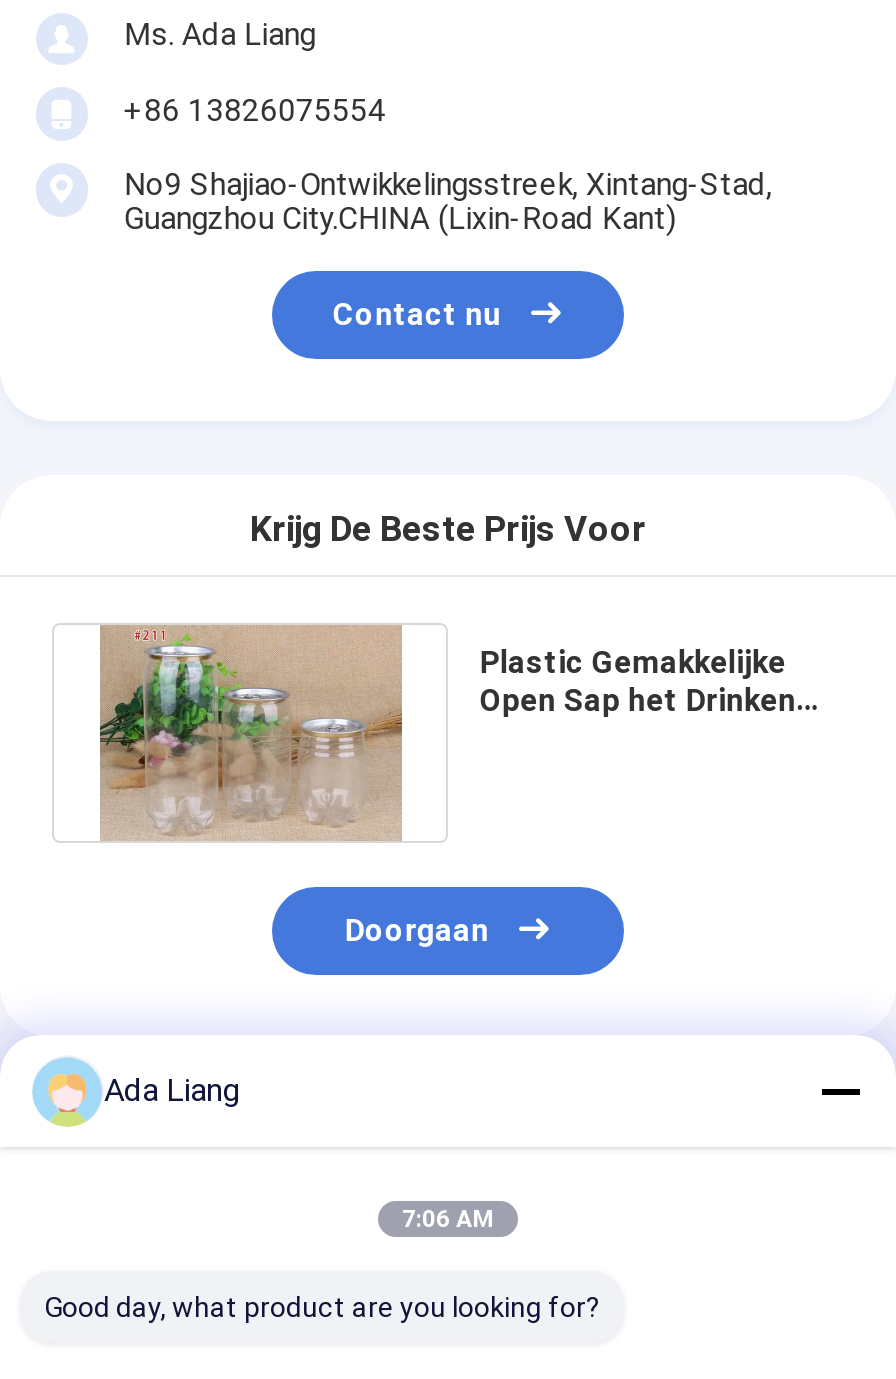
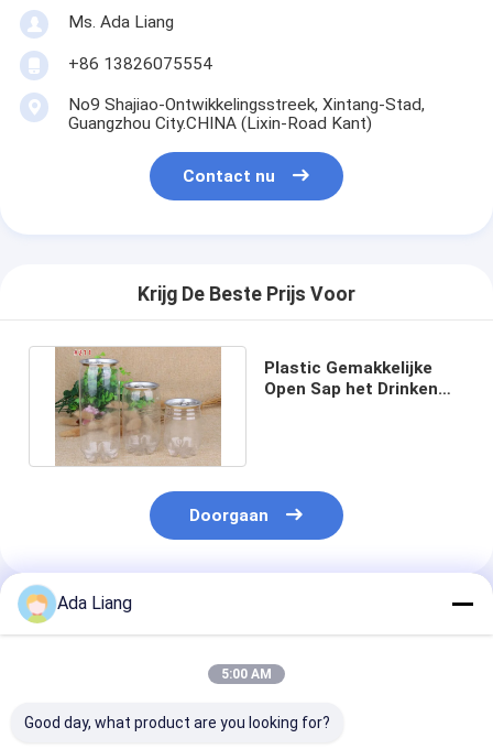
[402,1205,494,1233] 7:06 AM -> [221,666,272,682] 5:00 AM

